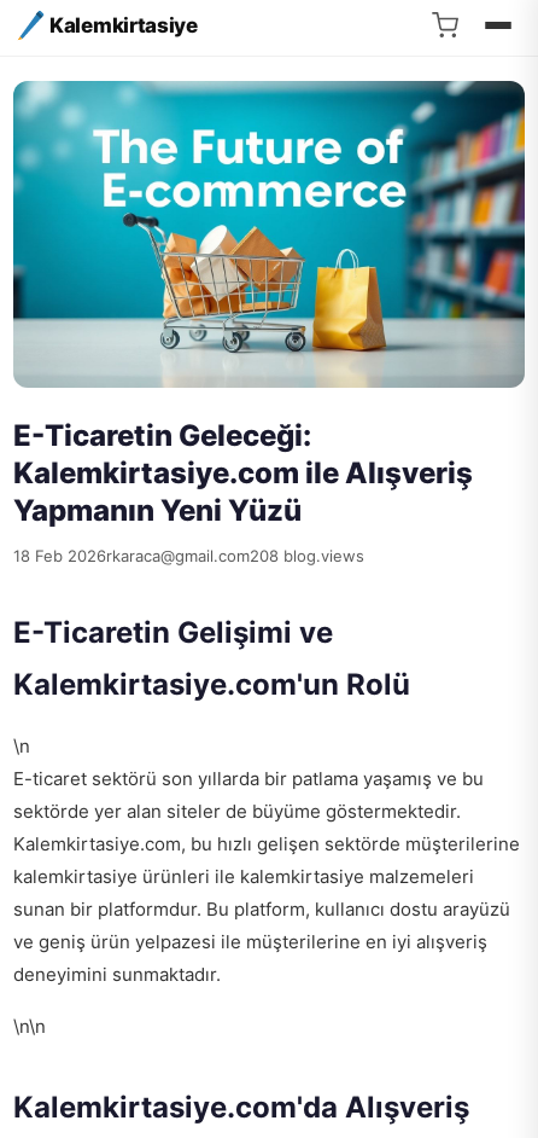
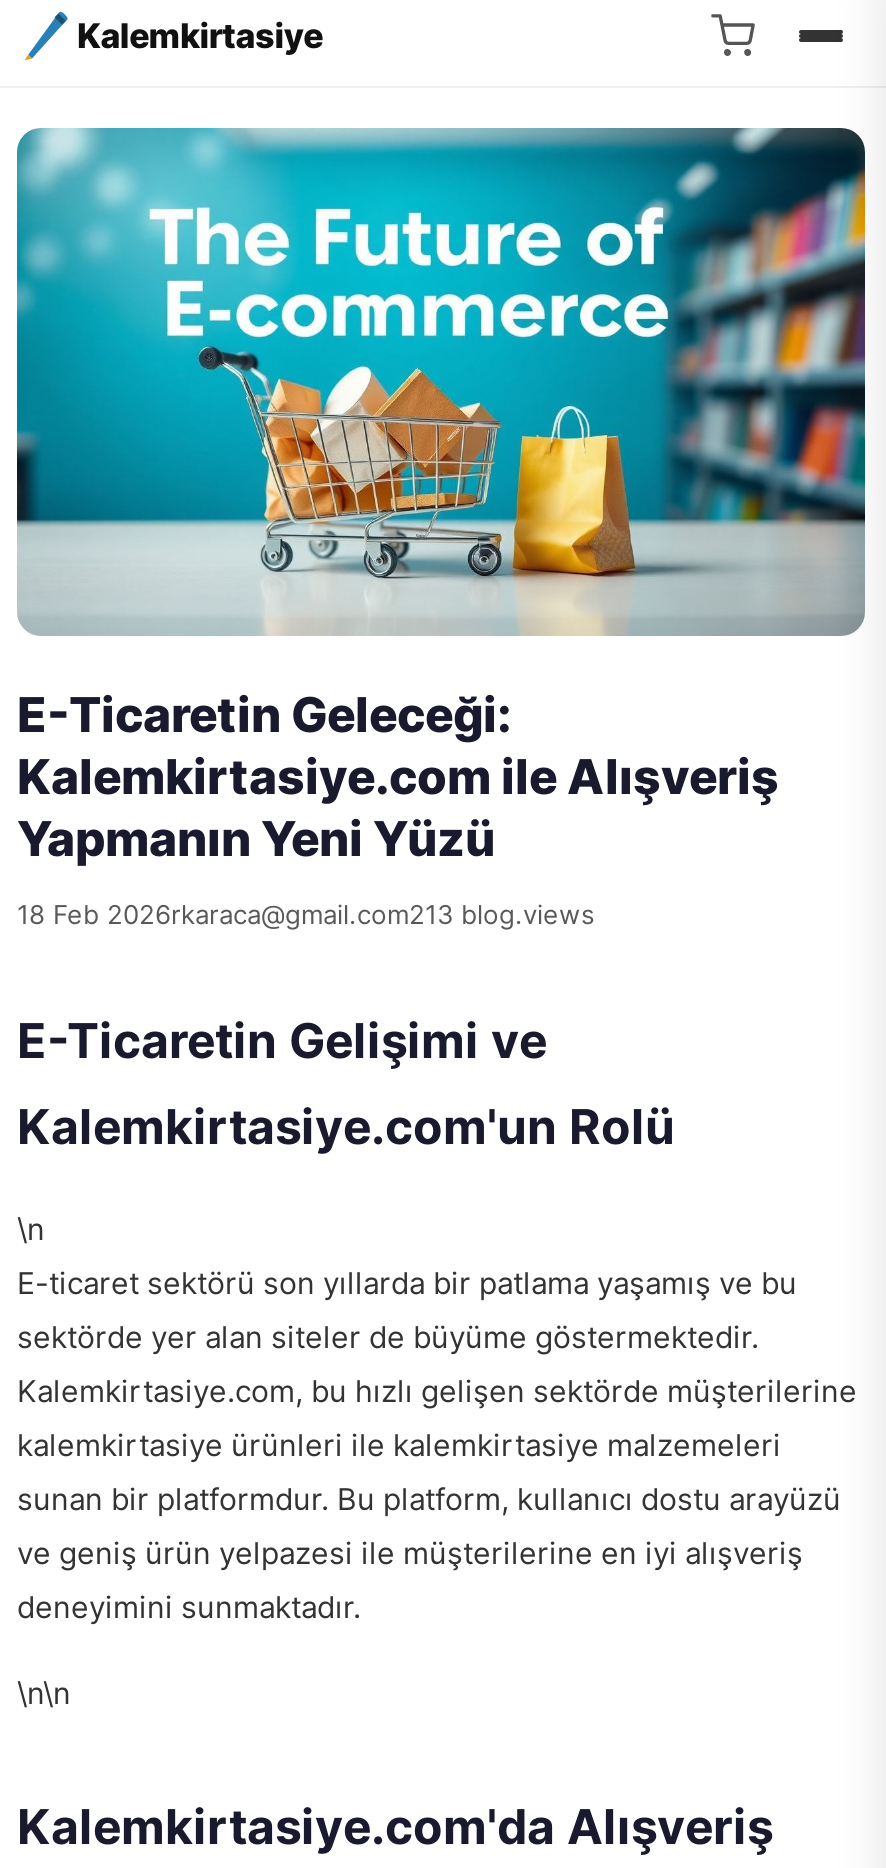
[13,547,364,566] 18 Feb 2026rkaraca@gmail.com208 blog.views -> [17,899,595,931] 18 Feb 2026rkaraca@gmail.com213 blog.views

